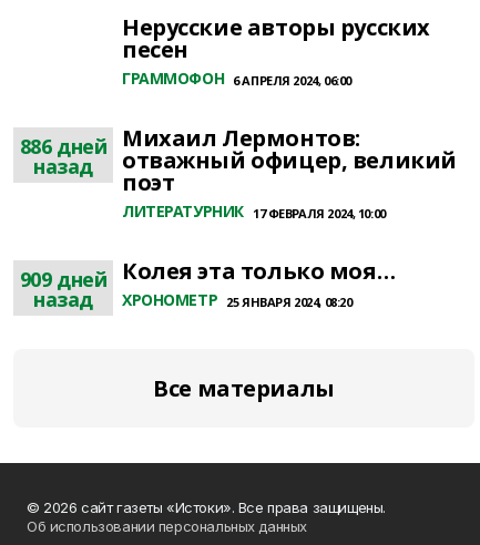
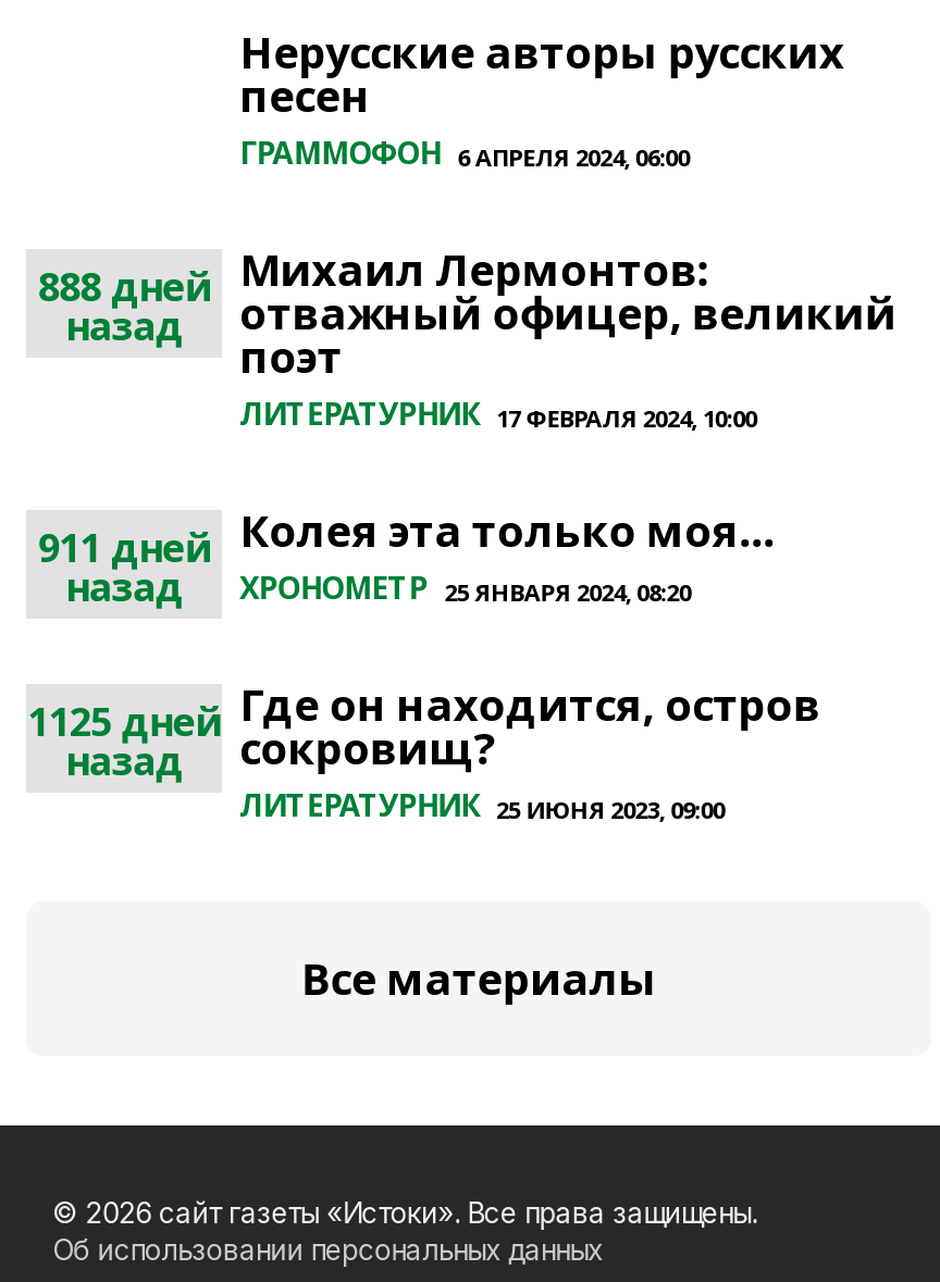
[20,123,457,179] 886 дней назад Михаил Лермонтов: отважный офицер, великий -> [39,240,896,351] 888 дней назад Михаил Лермонтов: отважный офицер, великий
[20,256,395,292] 909 дней Колея эта только моя… -> [39,501,775,573] 911 дней Колея эта только моя…
none -> [28,695,220,786] 1125 дней | назад
none -> [239,675,820,825] Где он находится, остров | сокровищ? | ЛИТЕРАТУРНИК 25 ИЮНЯ 2023, 09:00

